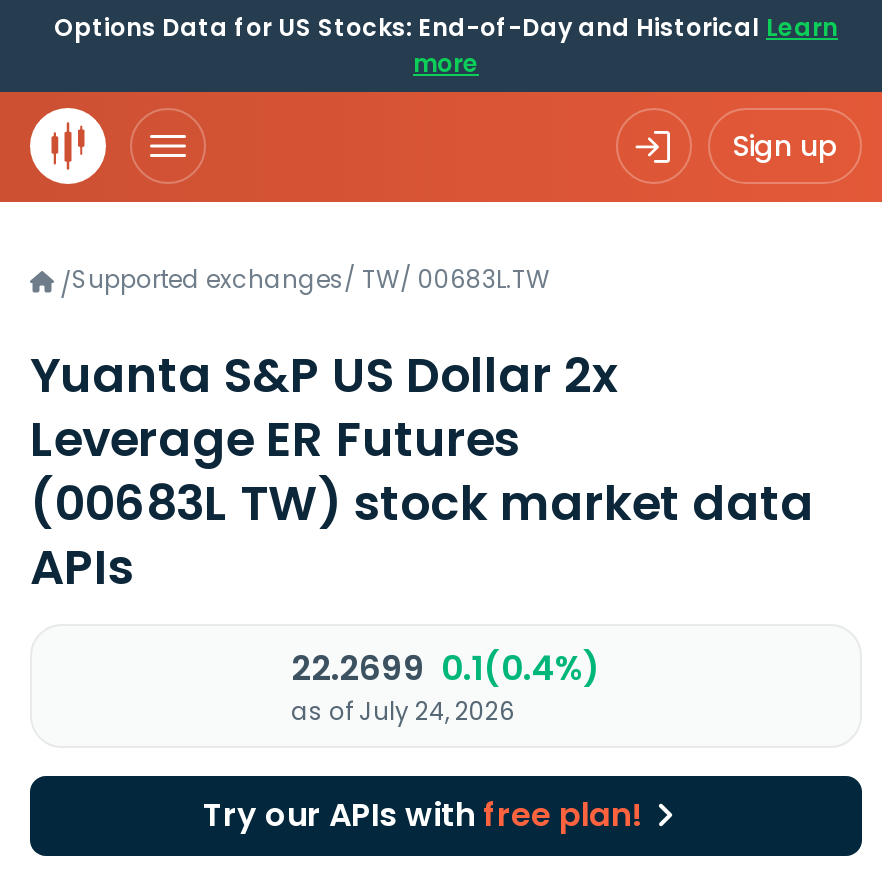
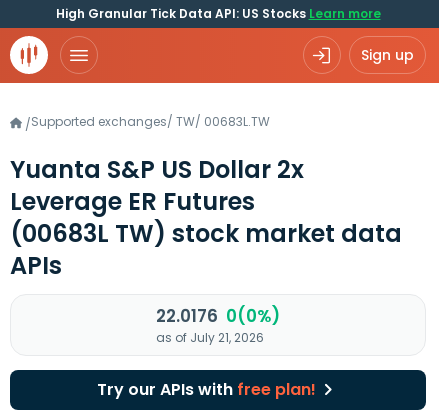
[54,10,838,80] Options Data for US Stocks: End-of-Day and Historical Learn | more -> [55,5,380,22] High Granular Tick Data API: US Stocks Learn more
[291,644,601,692] 22.2699 0.1(0.4%) -> [156,304,280,328] 22.0176 0(0%)
[291,694,515,728] as of July 24, 2026 -> [156,329,264,346] as of July 21, 2026

